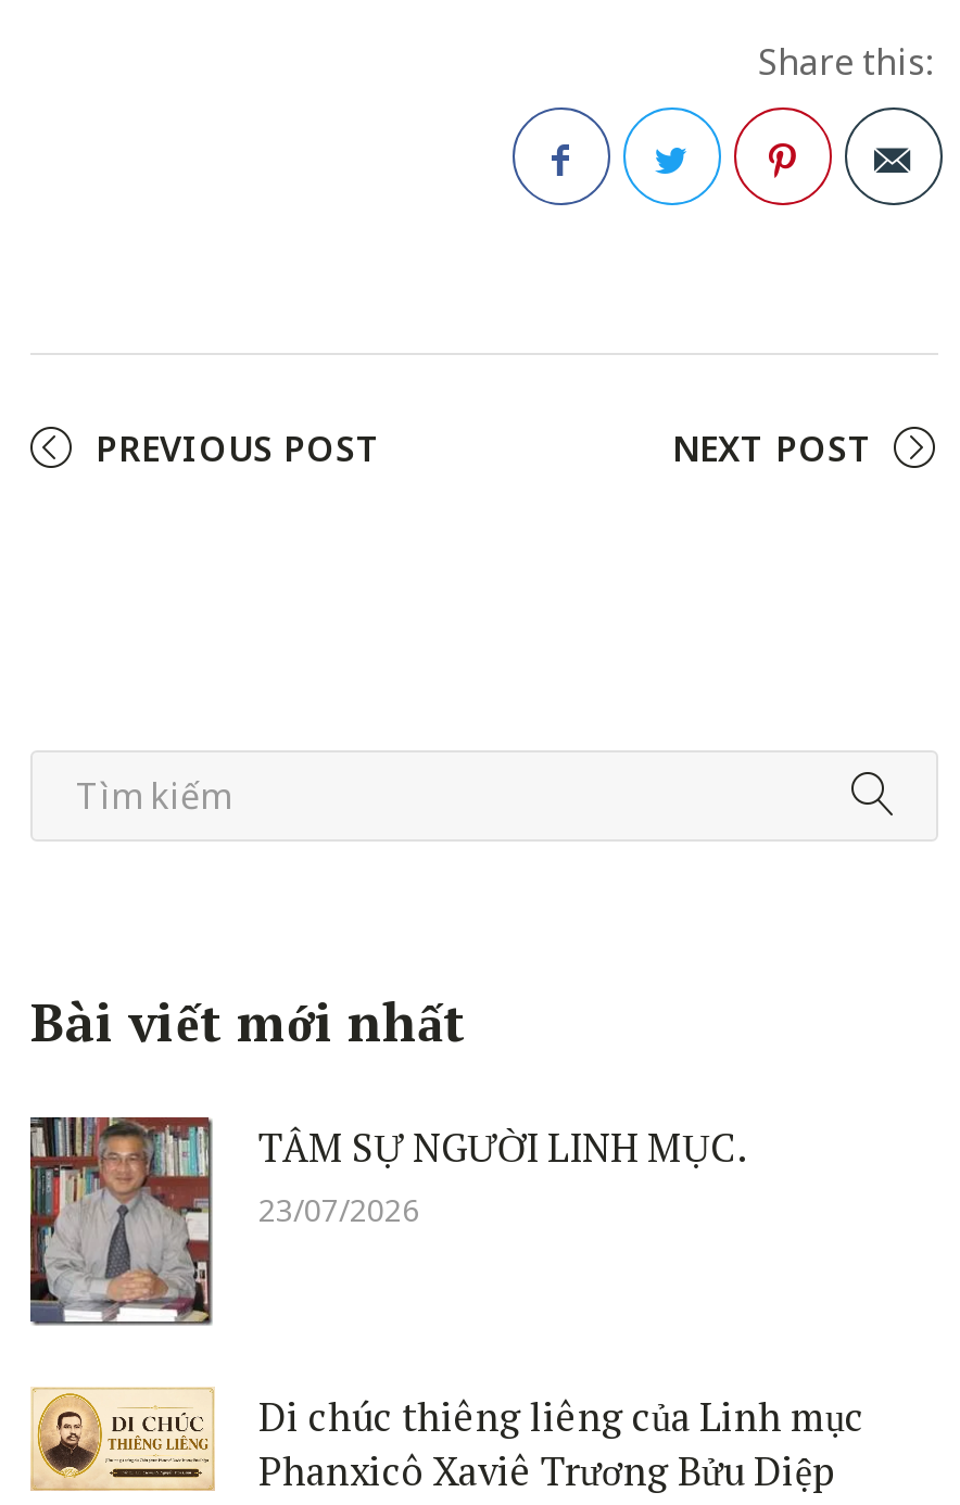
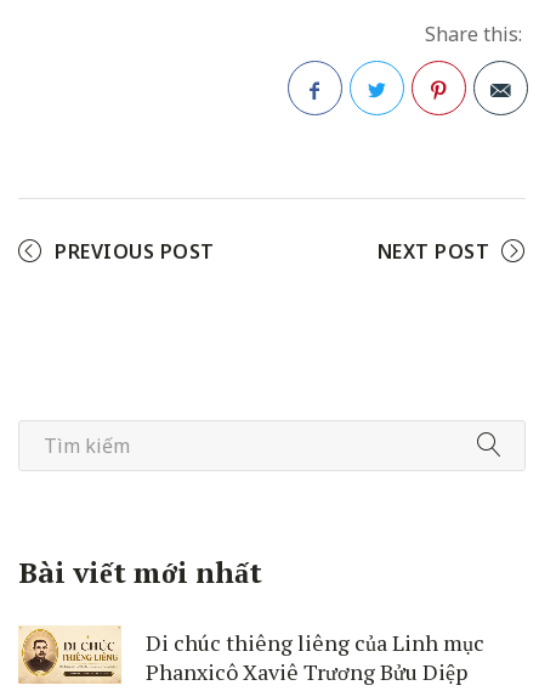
[28,1114,745,1327] [image] | TÂM SỰ NGƯỜI LINH MỤC. | 23/07/2026 -> none

